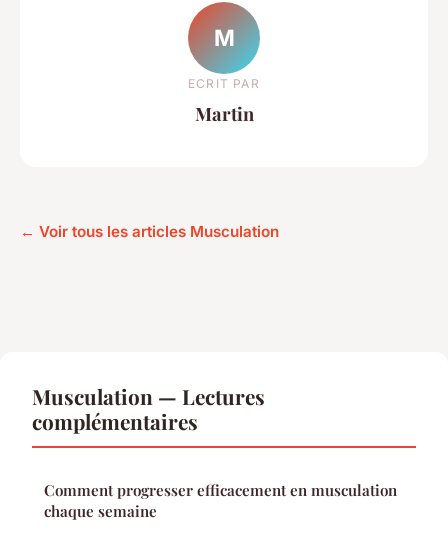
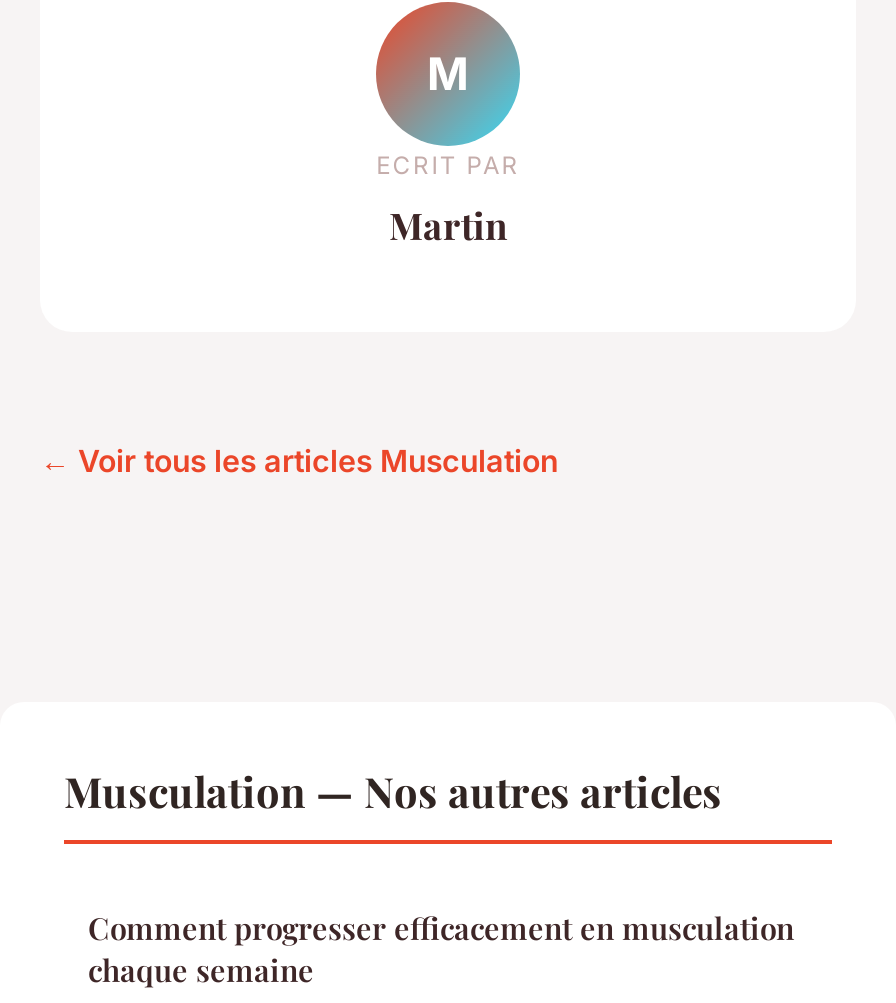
[32,382,265,435] Musculation — Lectures | complémentaires -> [64,763,722,819] Musculation — Nos autres articles

